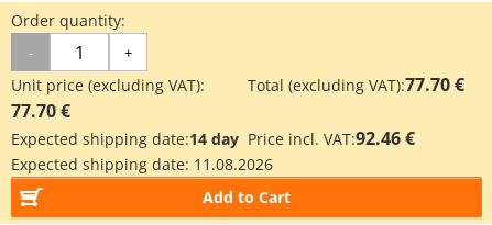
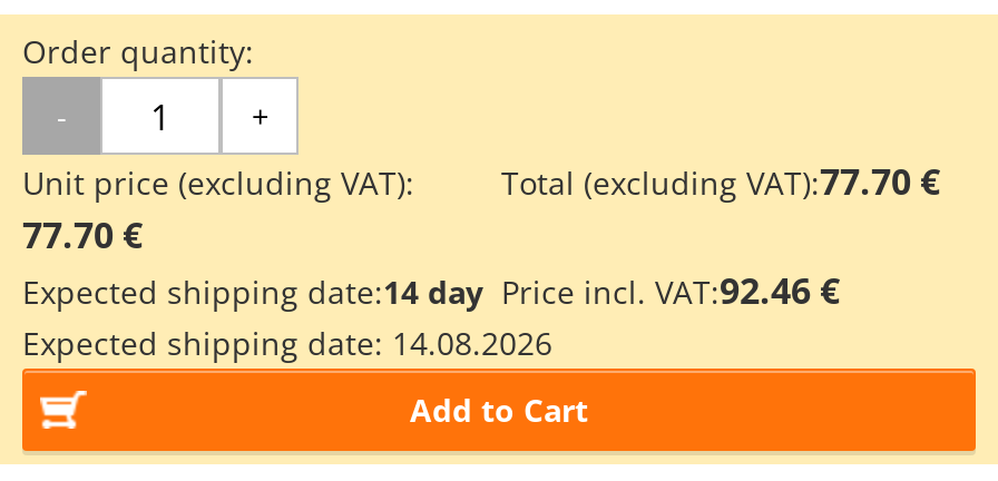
[11,154,273,175] Expected shipping date: 11.08.2026 -> [22,322,552,364] Expected shipping date: 14.08.2026

